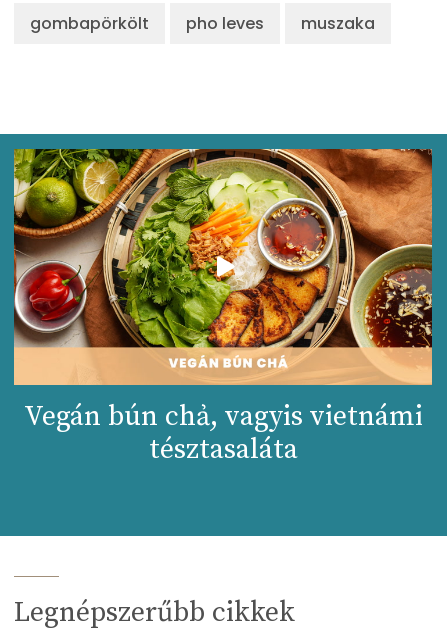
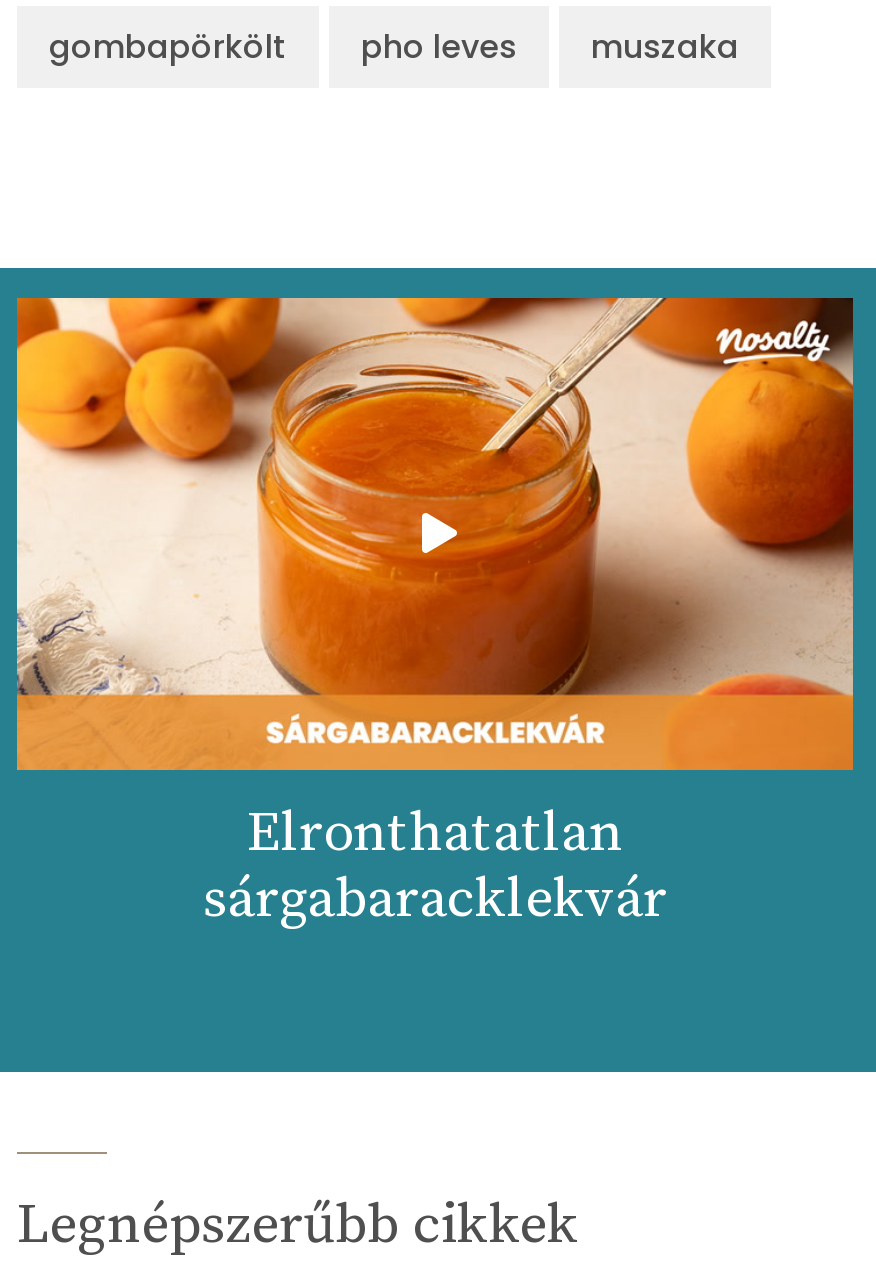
[13,148,433,467] [image] | Vegán bún chả, vagyis vietnámi | tésztasaláta -> [15,296,855,933] [image] | Elronthatatlan | sárgabaracklekvár

